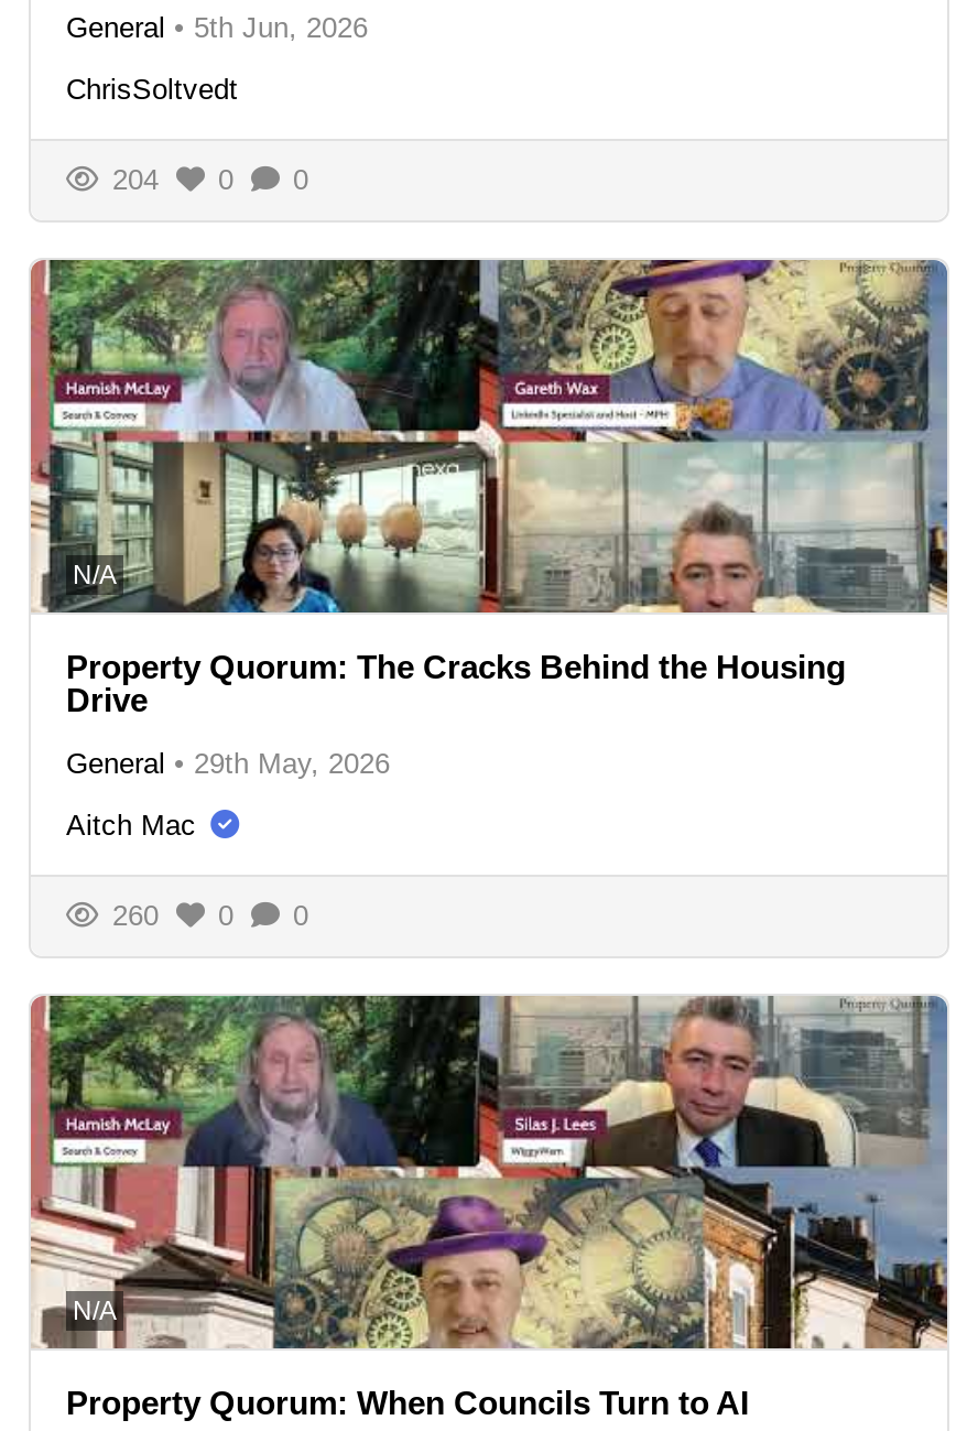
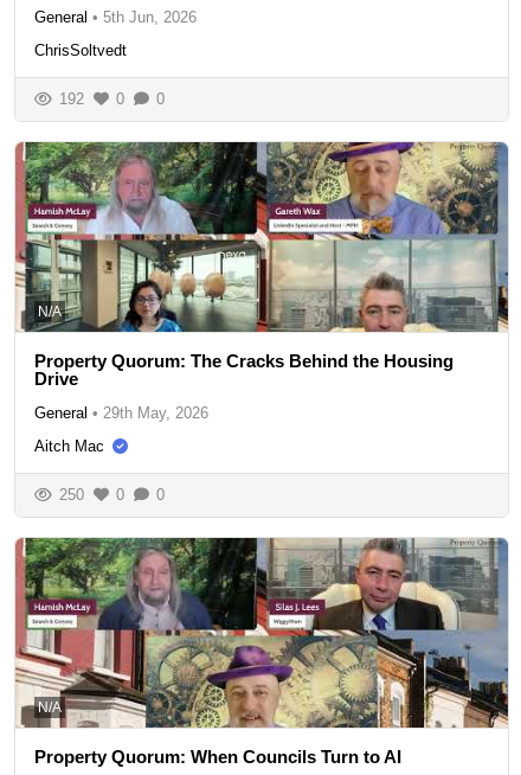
[104,162,308,195] 204 0 0 -> [54,90,165,107] 192 0 0
[104,898,308,931] 260 0 0 -> [54,485,165,503] 250 0 0

